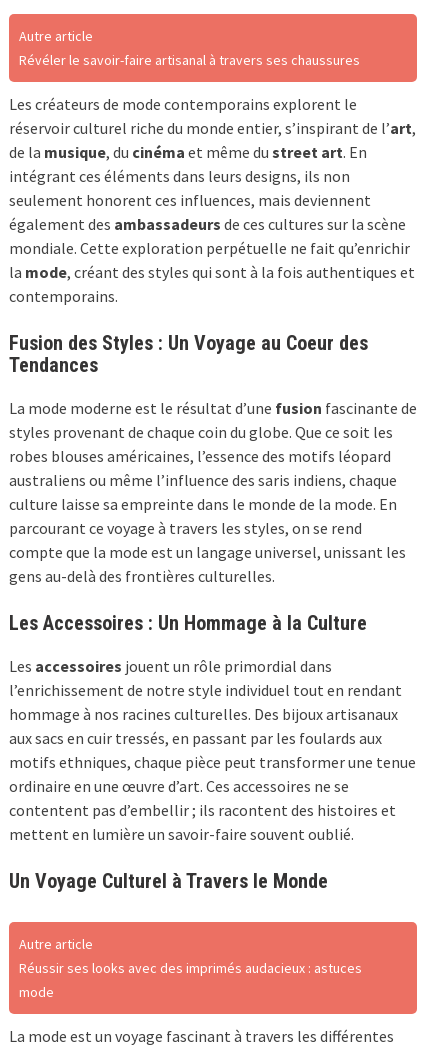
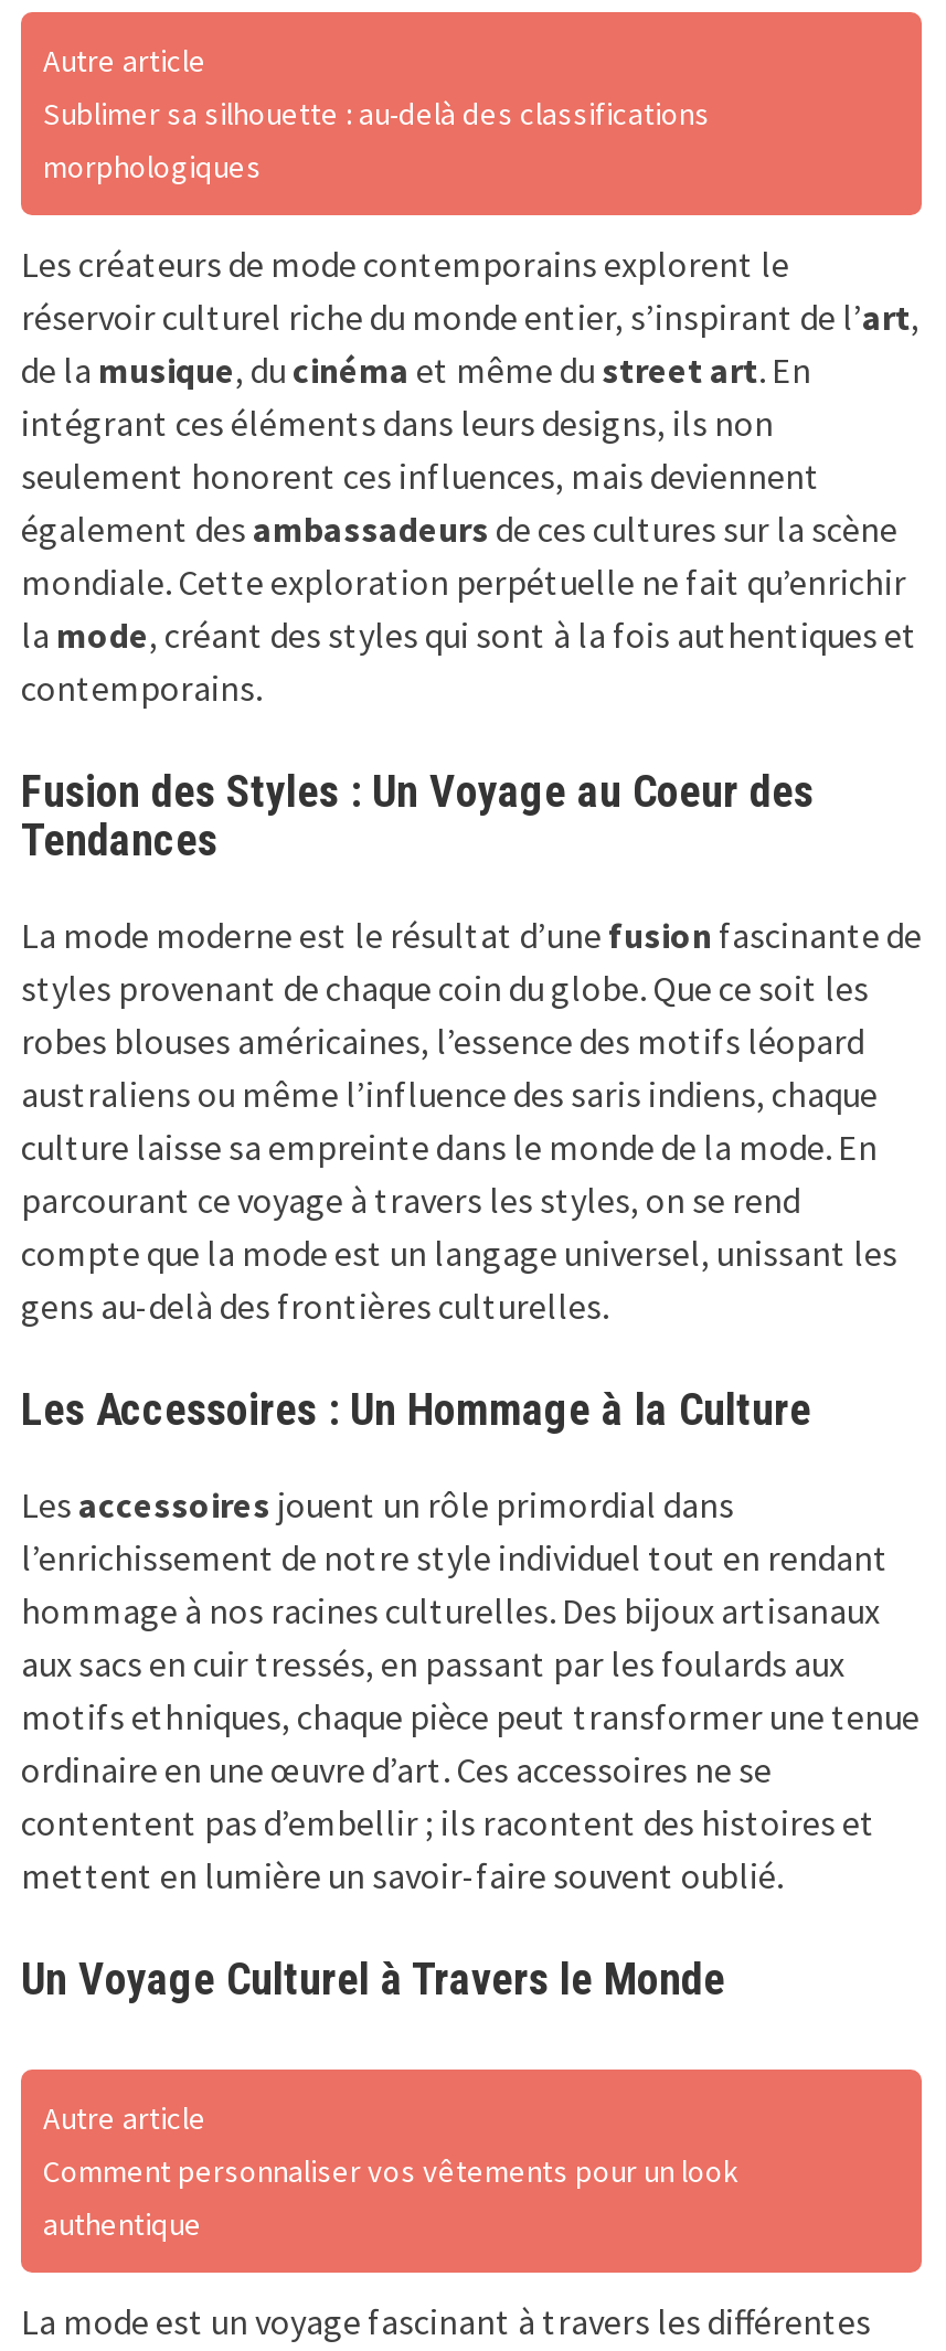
[19,51,360,69] Révéler le savoir-faire artisanal à travers ses chaussures -> [43,94,710,187] Sublimer sa silhouette : au-delà des classifications | morphologiques
[19,959,362,1001] Réussir ses looks avec des imprimés audacieux : astuces | mode -> [43,2152,738,2244] Comment personnaliser vos vêtements pour un look | authentique

